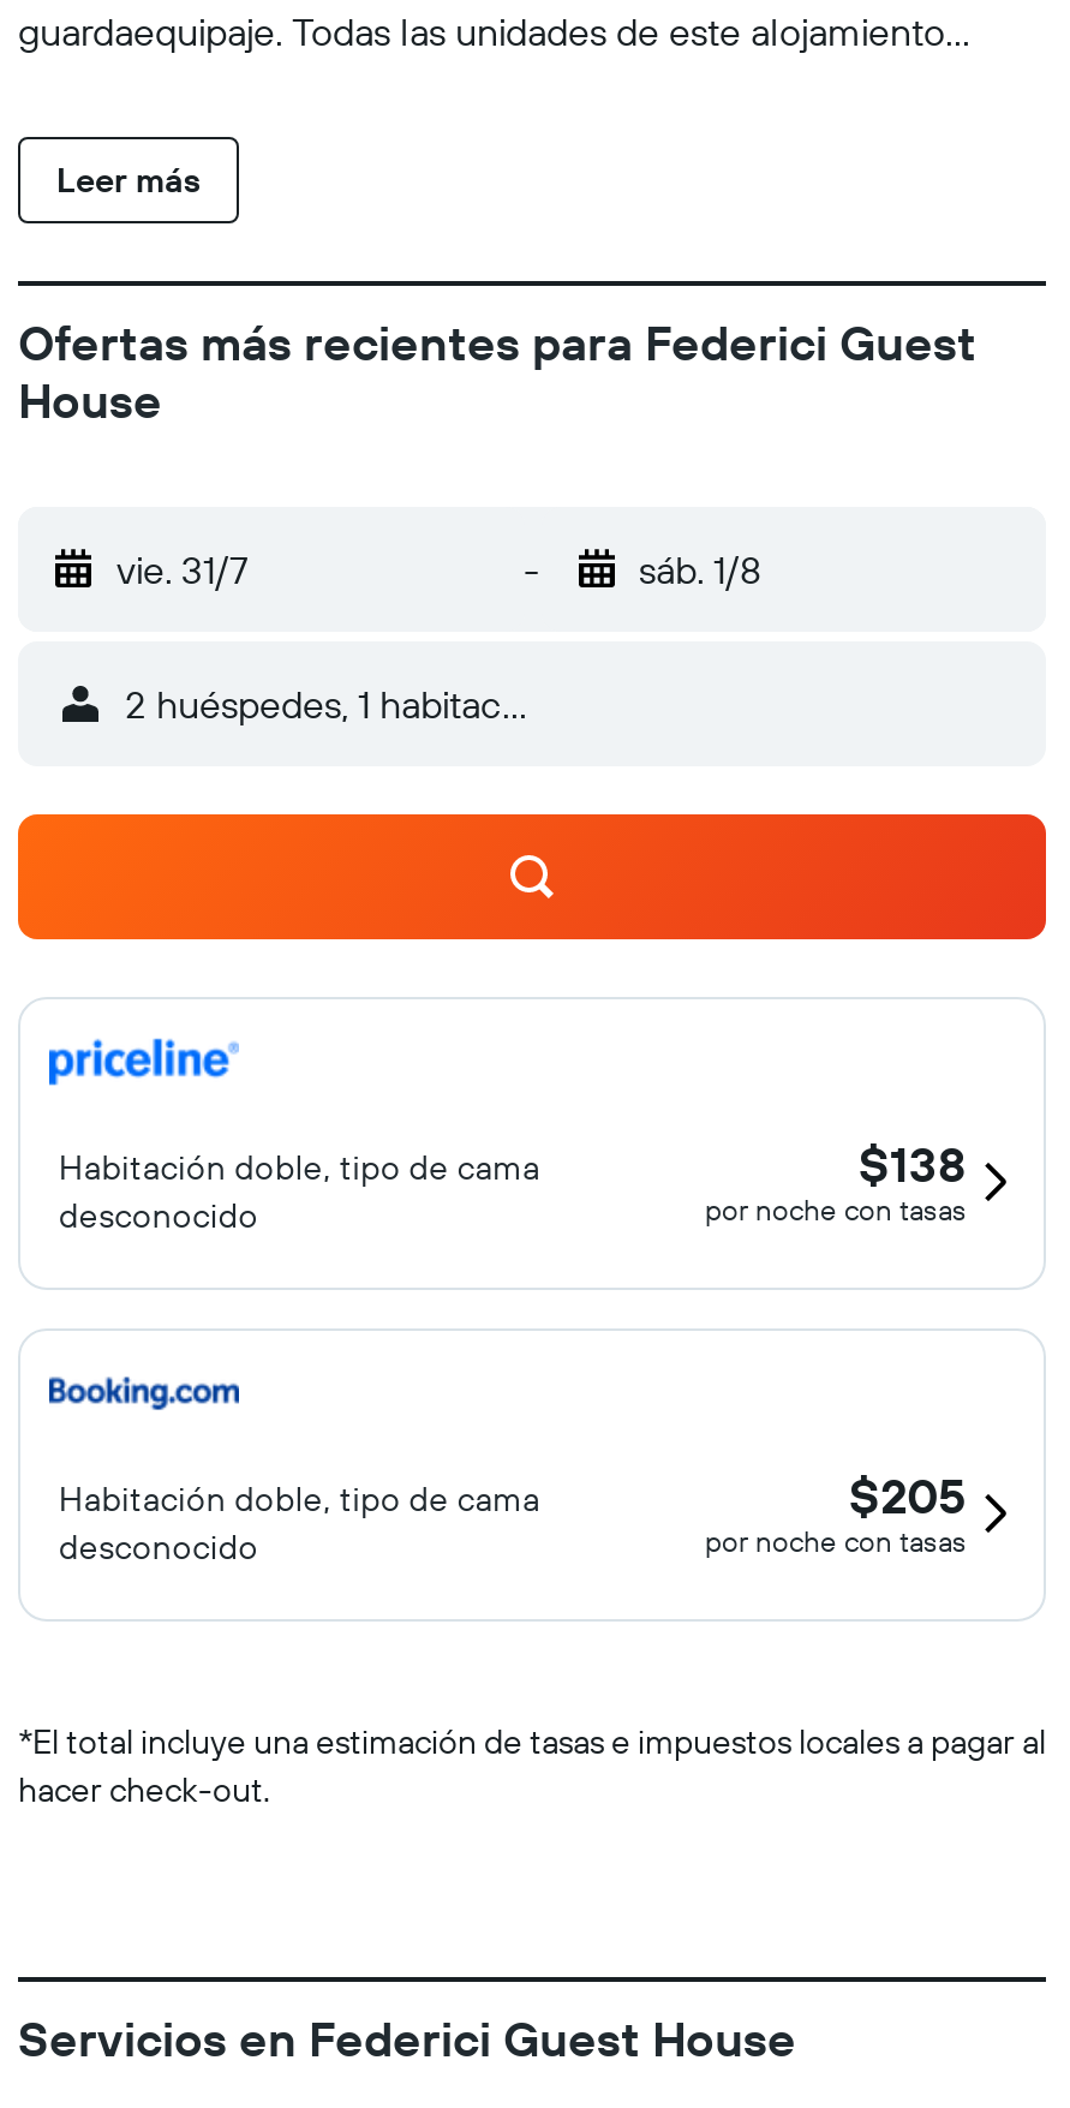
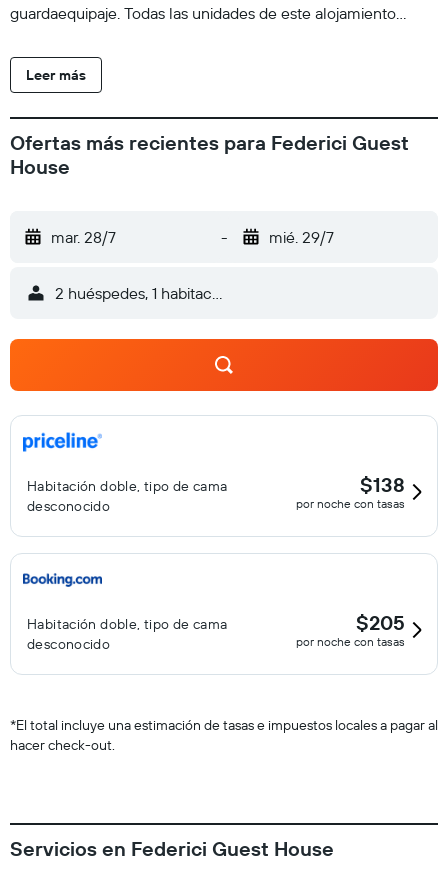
[116,545,249,593] vie. 31/7 -> [51,227,116,247] mar. 28/7
[639,545,761,593] sáb. 1/8 -> [268,227,333,247] mié. 29/7

